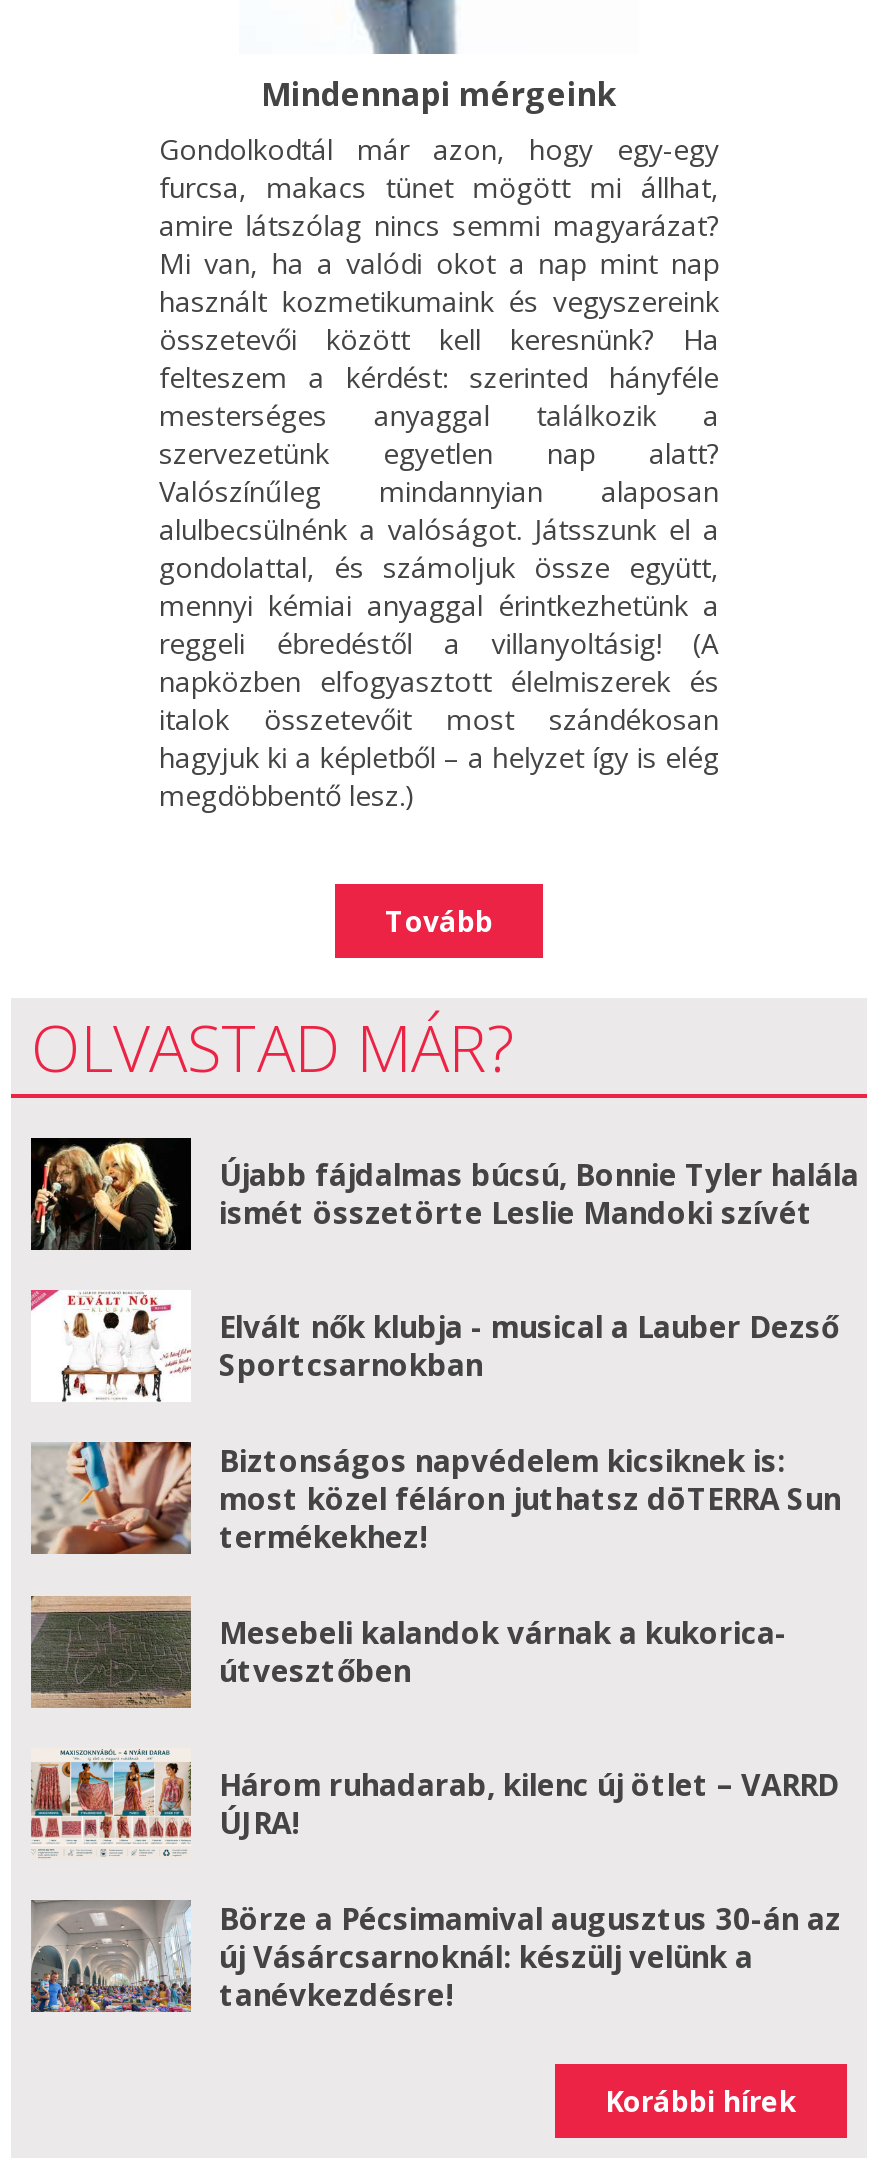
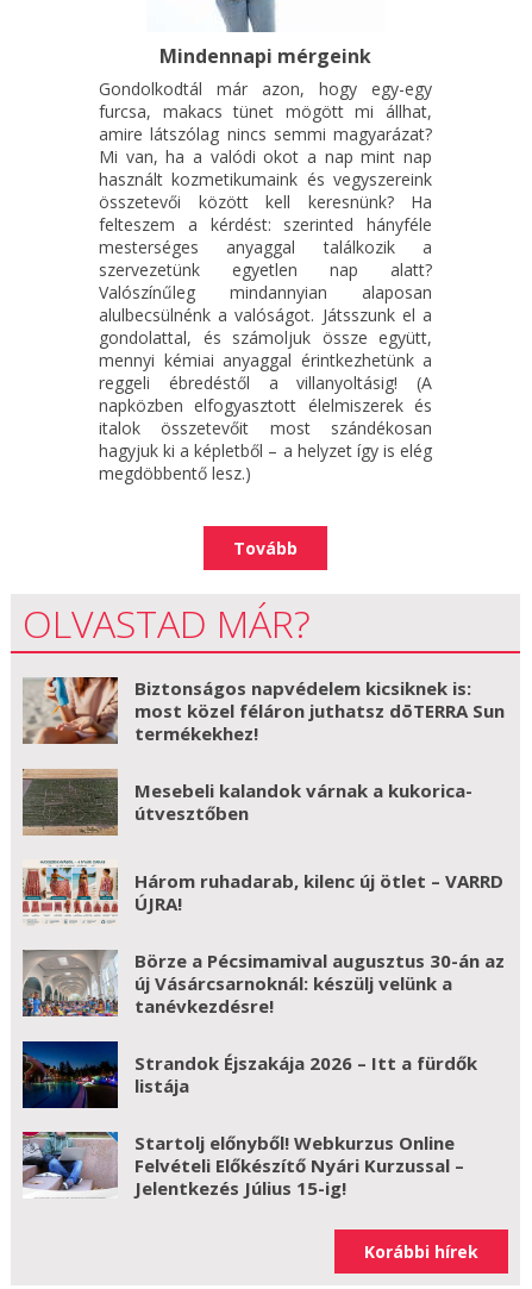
[29,1136,859,1384] [image] | Újabb fájdalmas búcsú, Bonnie Tyler halála | ismét összetörte Leslie Mandoki szívét | Elvált nők klubja - musical a Lauber Dezső | Sportcsarnokban -> none
[31,1288,191,1402] [image] -> none
moved [29,1438,841,2014] -> [21,675,505,1018]: [image] | Biztonságos napvédelem kicsiknek is: | most közel féláron juthatsz dōTERRA Sun | ... | új Vásárcsarnoknál: készülj velünk a | tanévkezdésre!
none -> [21,1040,477,1200] [image] | Strandok Éjszakája 2026 – Itt a fürdők | listája | Startolj előnyből! Webkurzus Online | Felvételi Előkészítő Nyári Kurzussal – | Jelentkezés Július 15-ig!
none -> [23,1131,118,1199] [image]

